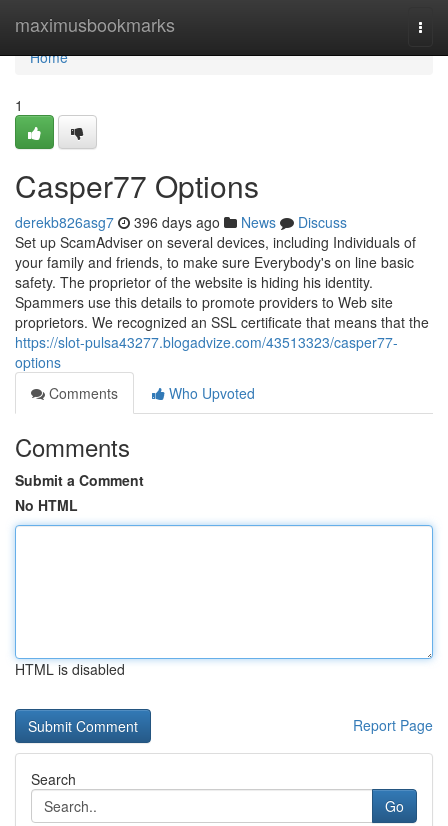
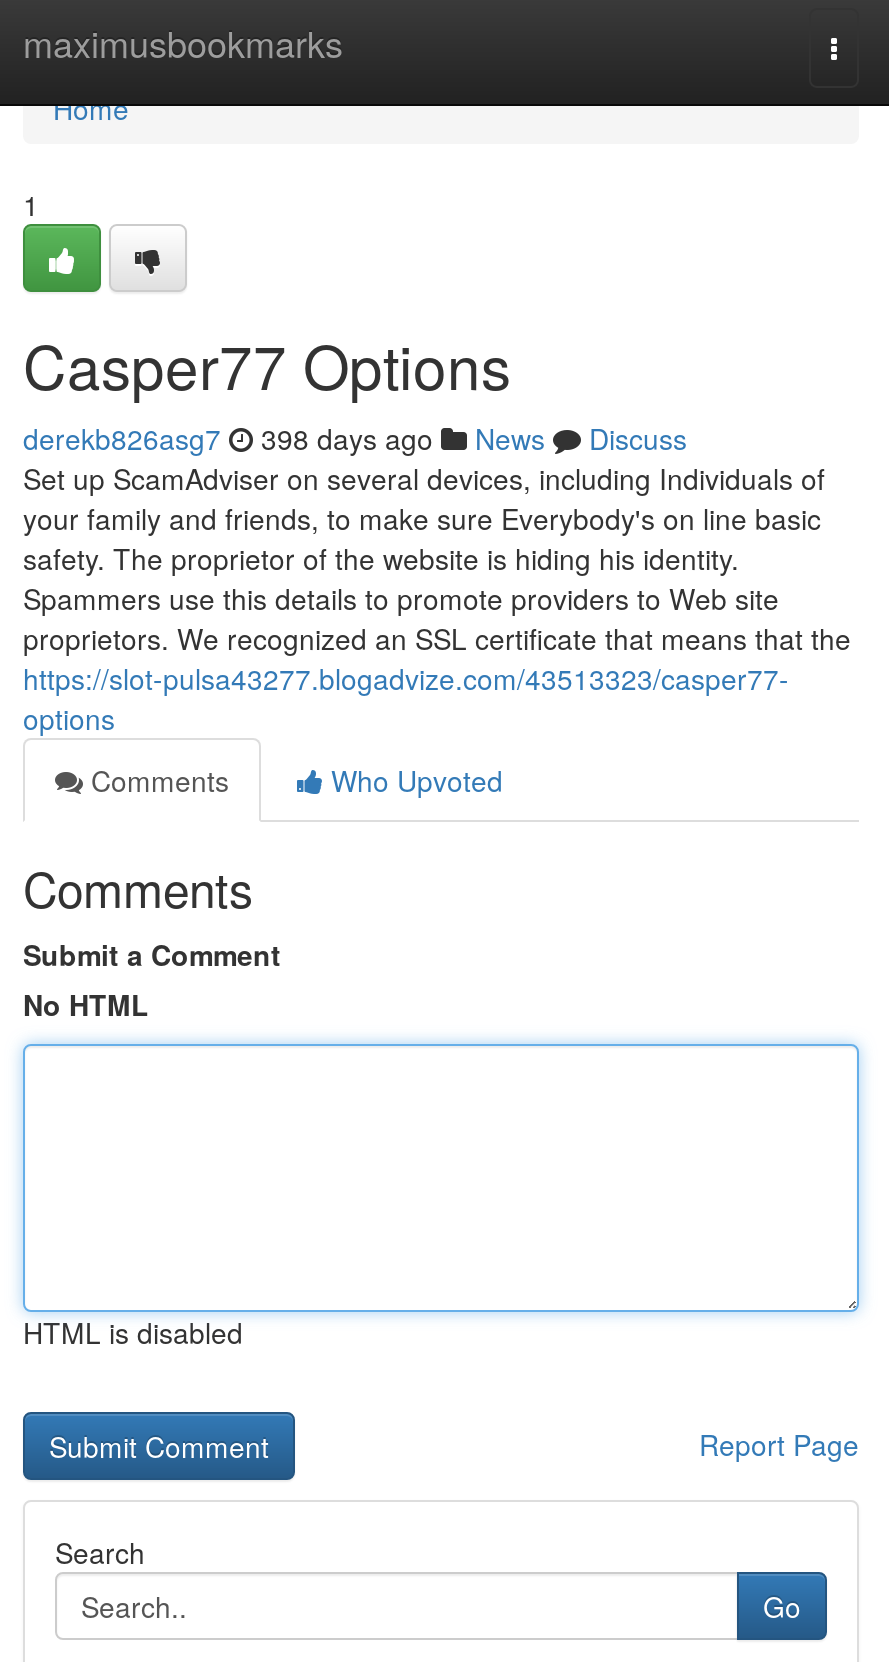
[15,212,347,232] derekb826asg7 396 days ago News Discuss -> [23,418,687,458] derekb826asg7 398 days ago News Discuss

